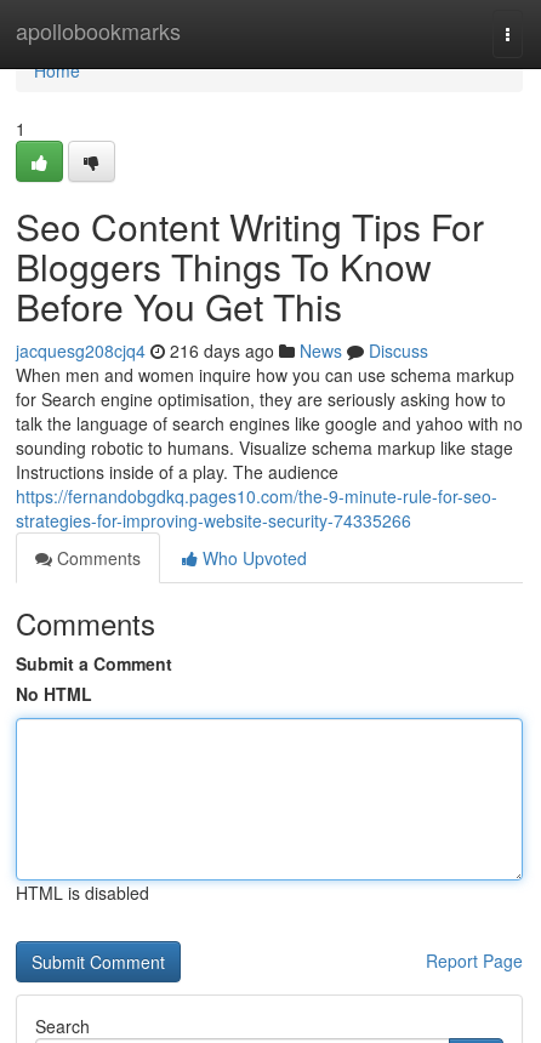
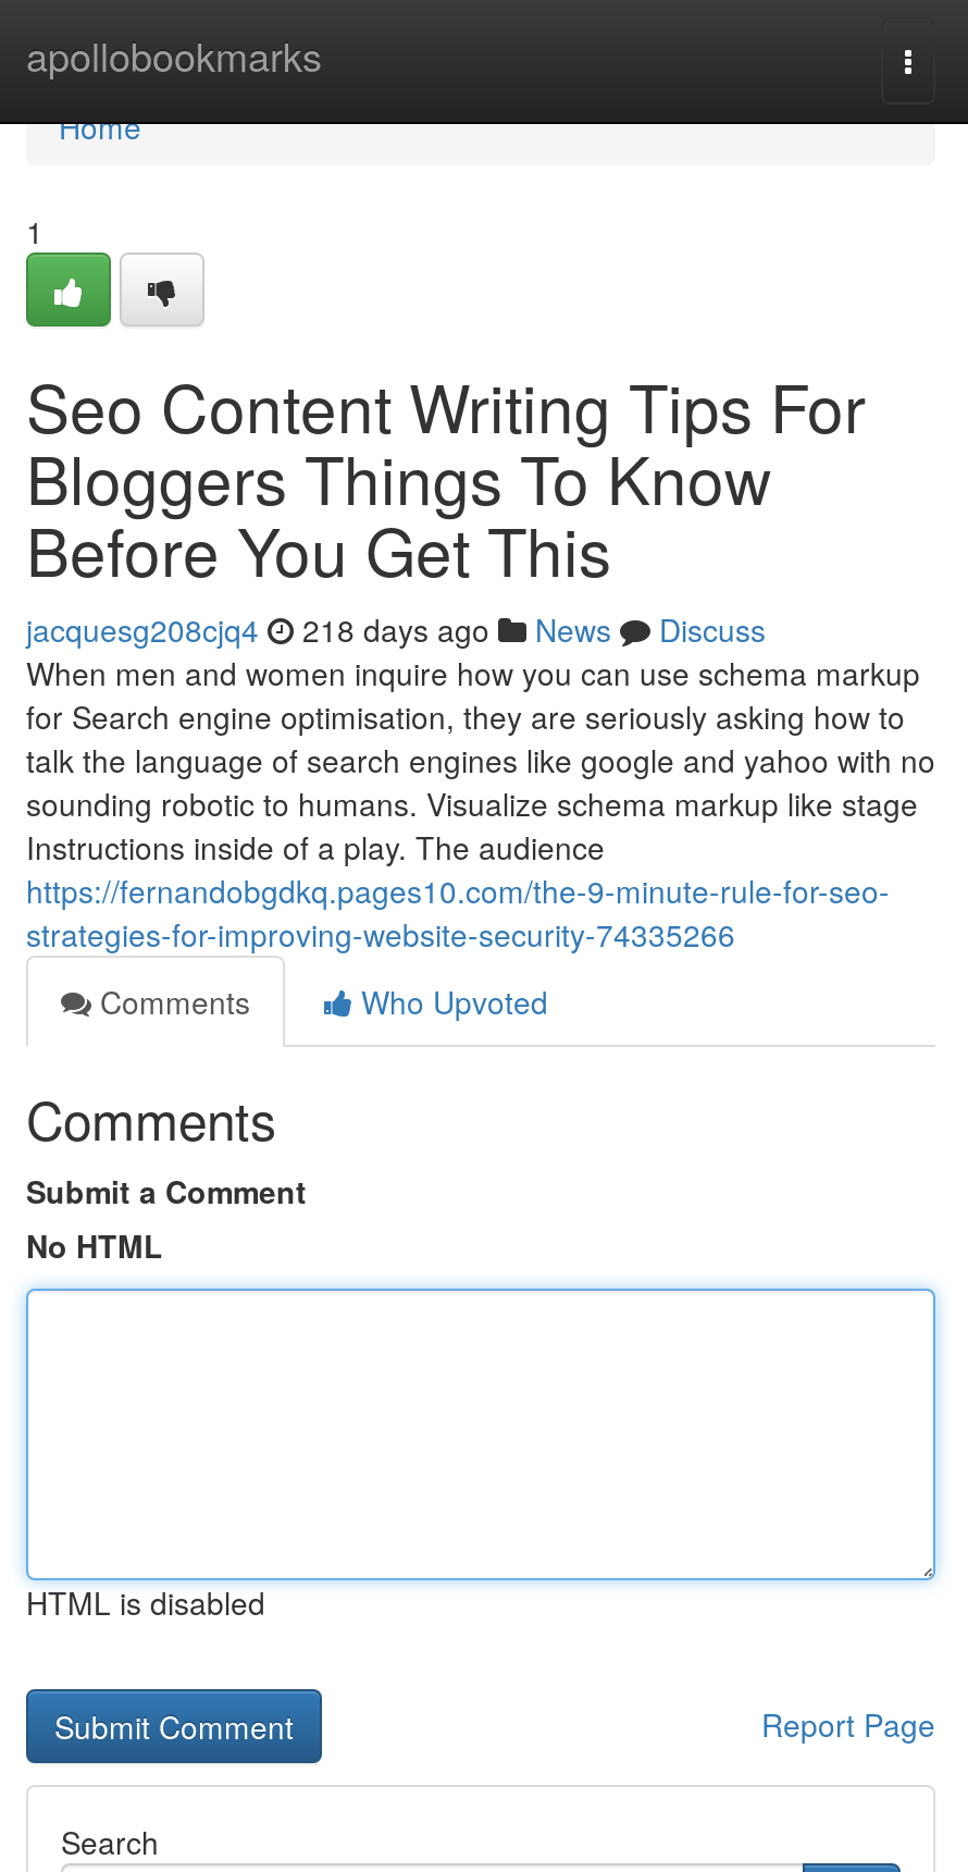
[16,338,428,363] jacquesg208cjq4 216 days ago News Discuss -> [26,607,766,651] jacquesg208cjq4 218 days ago News Discuss

